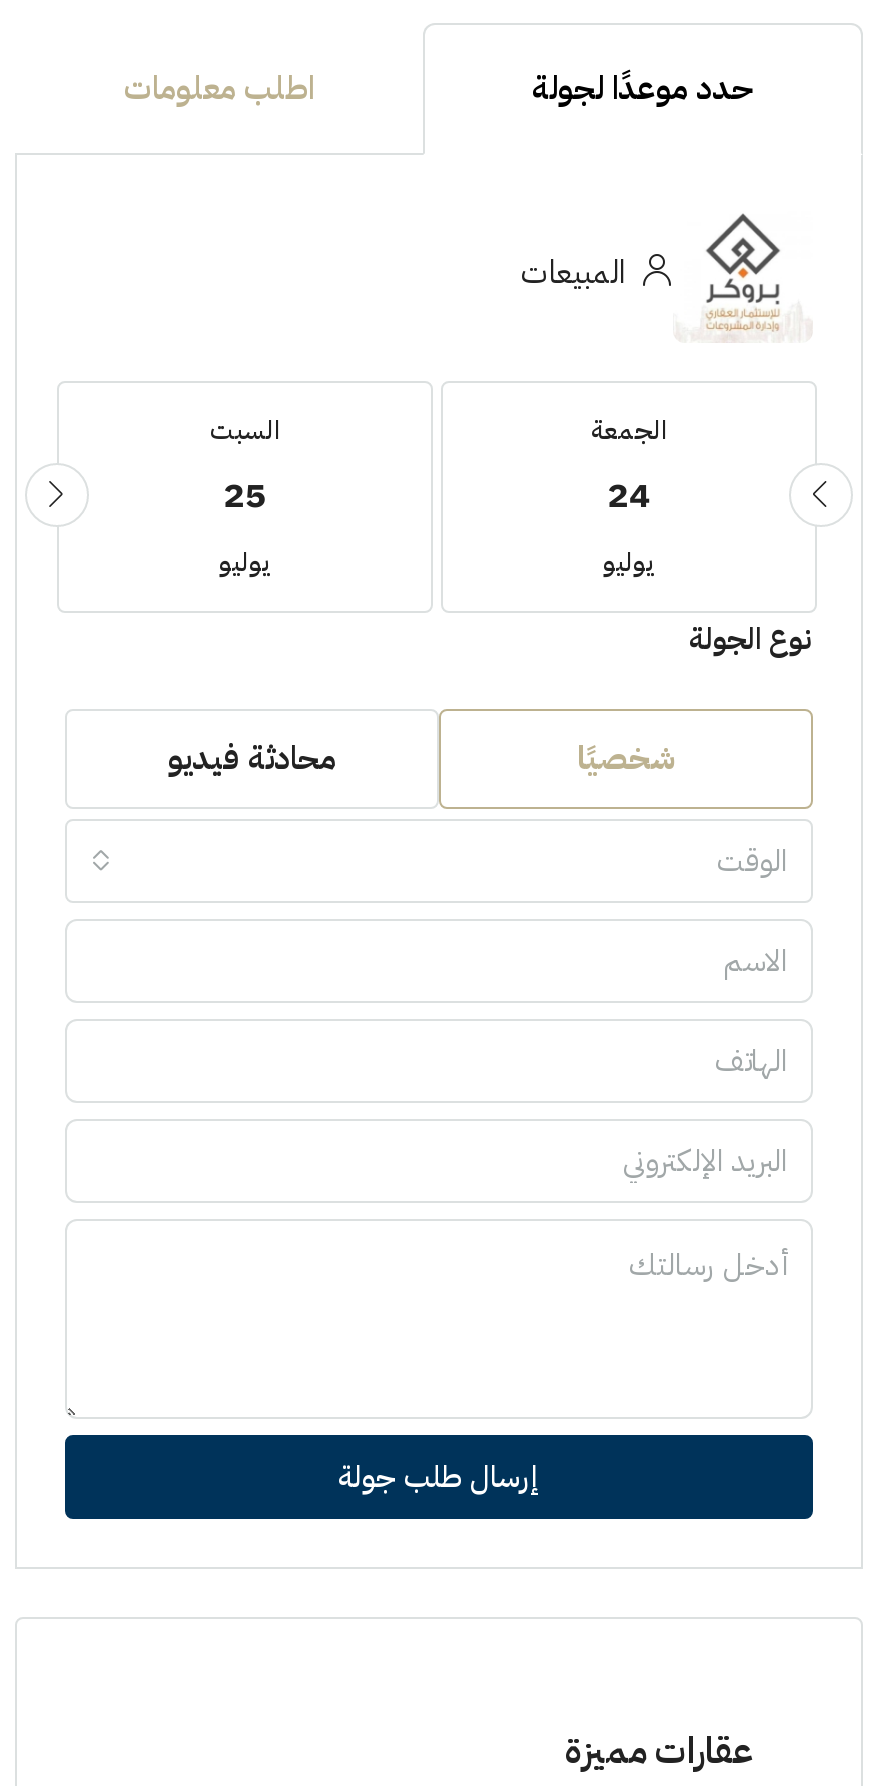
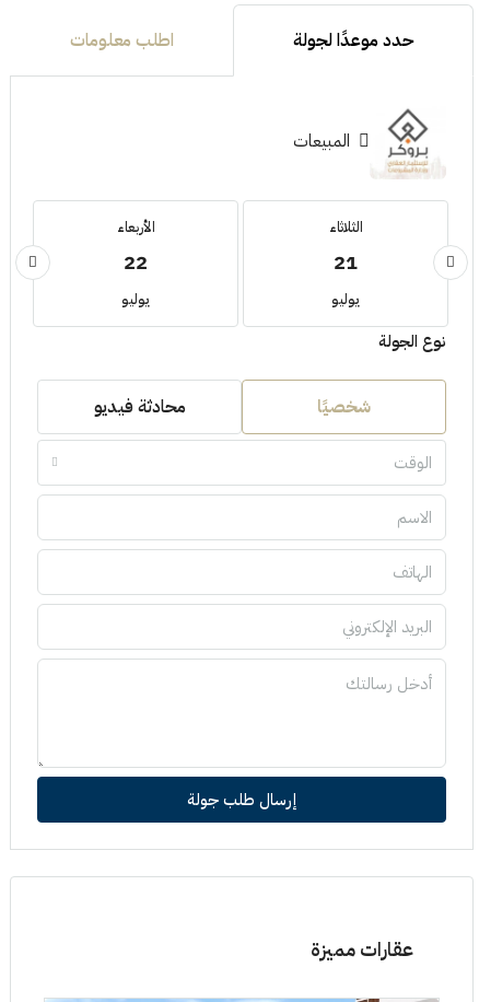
[210,410,280,520] السبت | 25 -> [116,216,155,276] الأربعاء | 22
[591,410,667,520] الجمعة | 24 -> [329,216,363,276] الثلاثاء | 21

